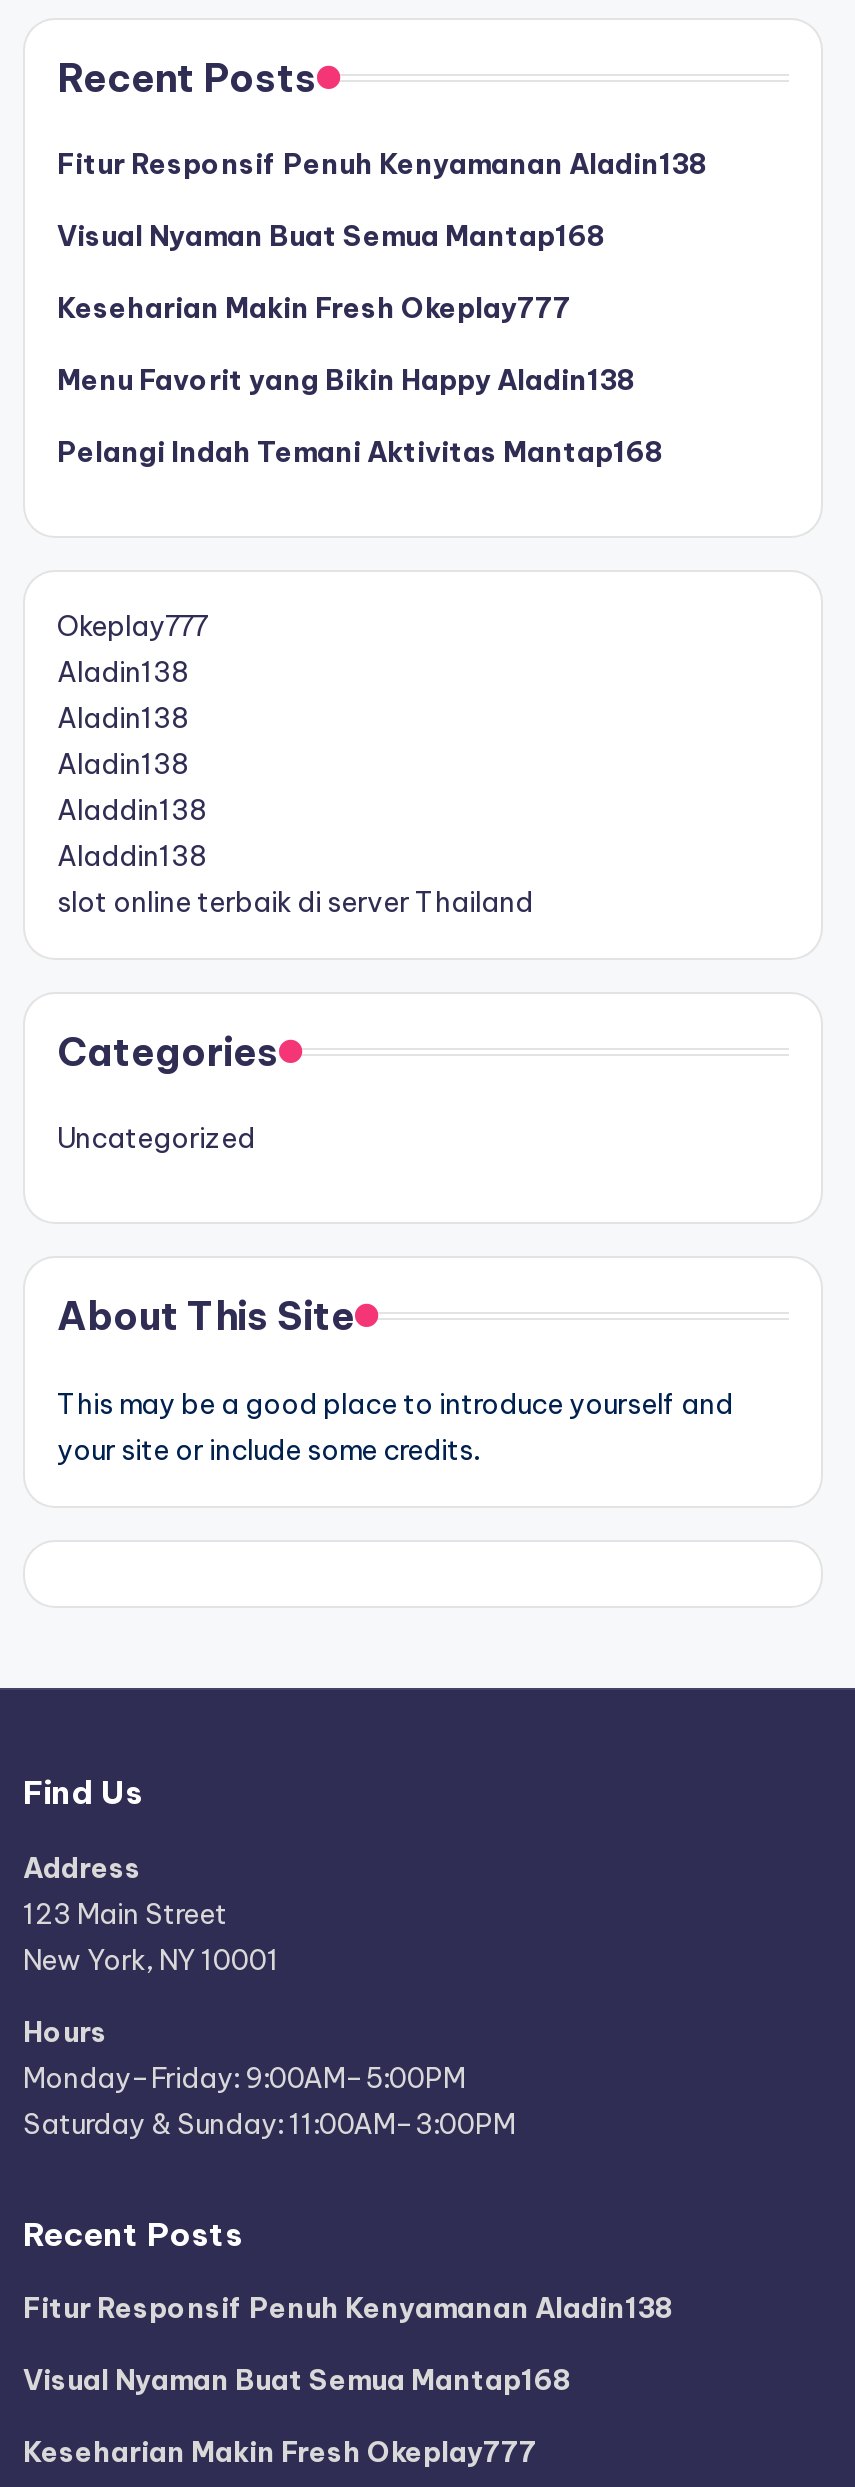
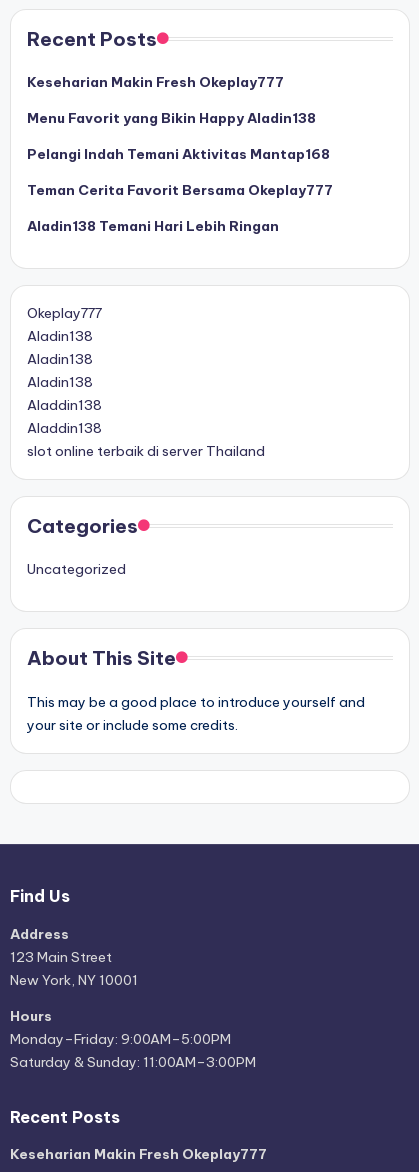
[57,146,707,254] Fitur Responsif Penuh Kenyamanan Aladin138 | Visual Nyaman Buat Semua Mantap168 -> none
none -> [27,181,333,235] Teman Cerita Favorit Bersama Okeplay777 | Aladin138 Temani Hari Lebih Ringan
[23,2290,673,2398] Fitur Responsif Penuh Kenyamanan Aladin138 | Visual Nyaman Buat Semua Mantap168 -> none

